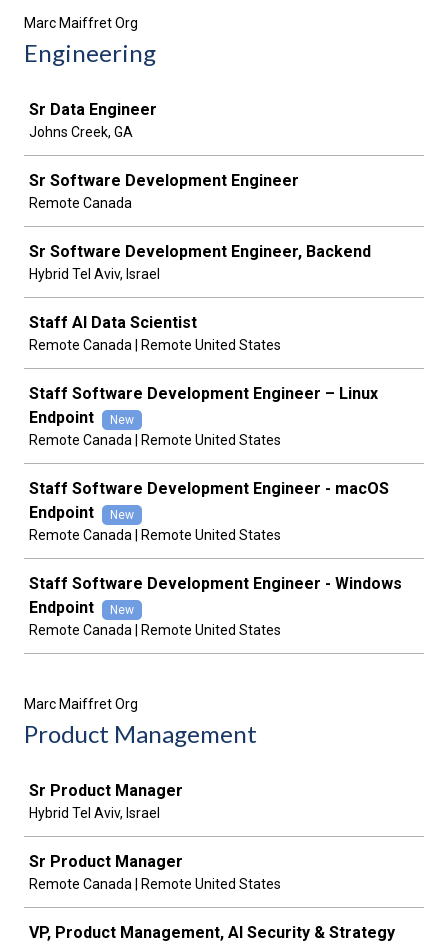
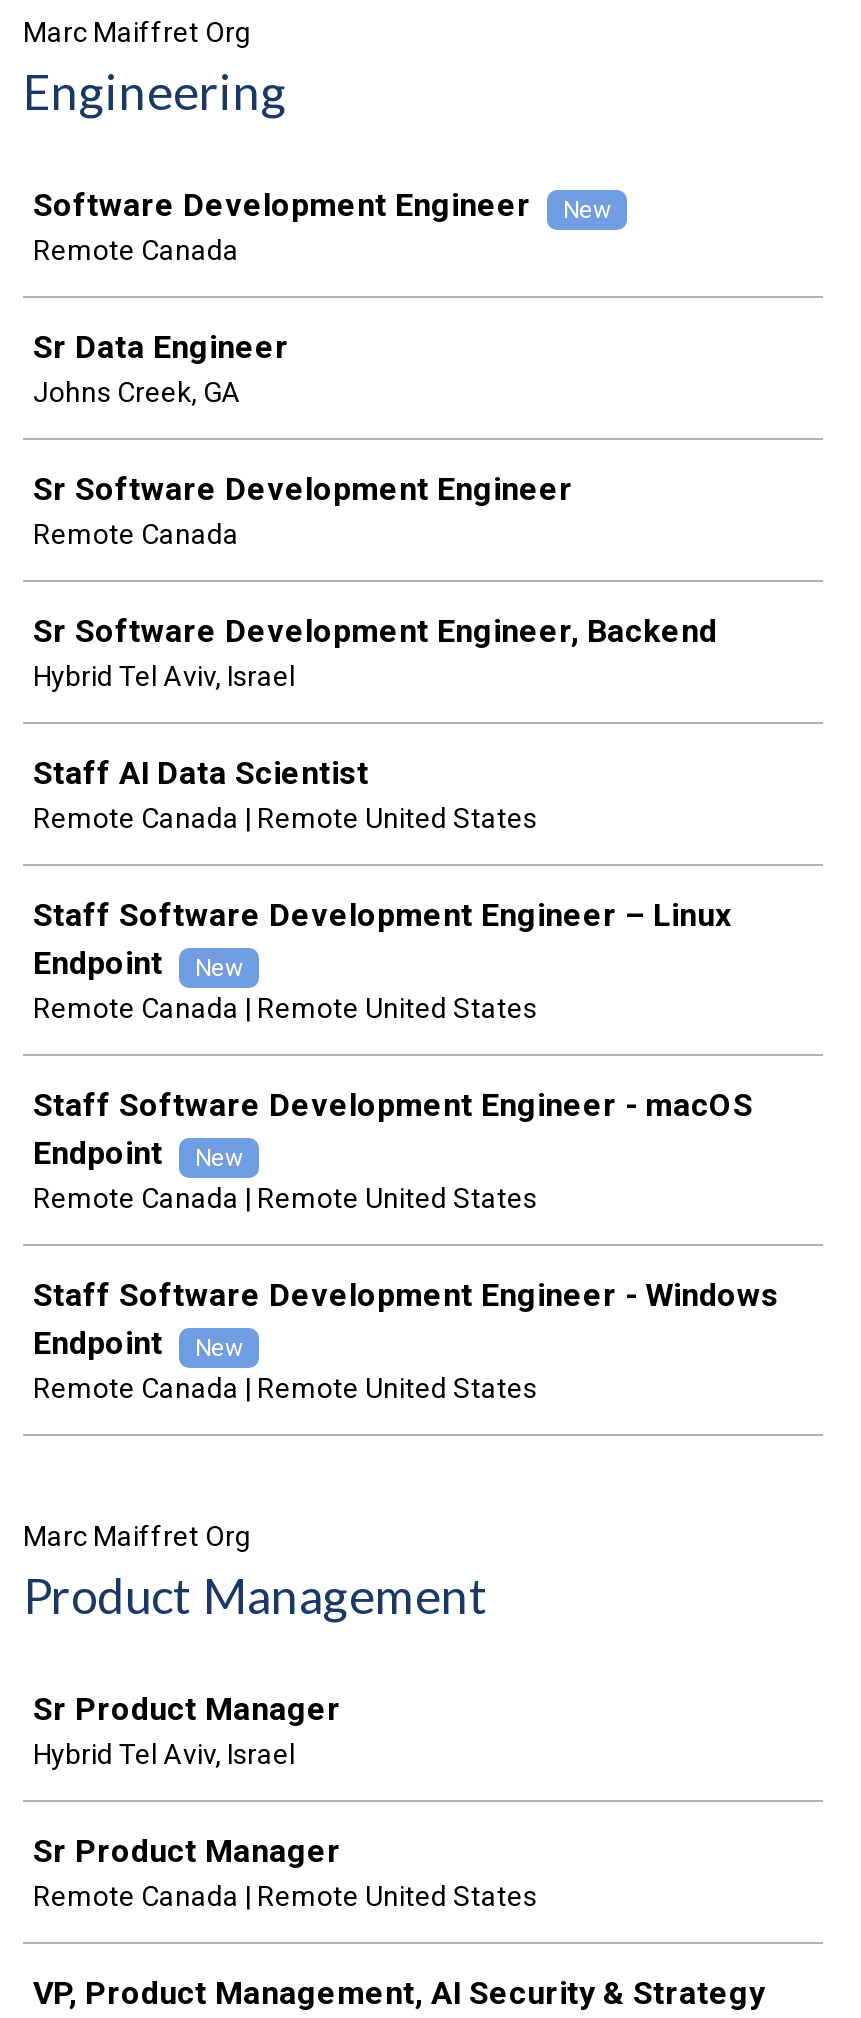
none -> [33,186,611,266] Software Development Engineer | New | Remote Canada

